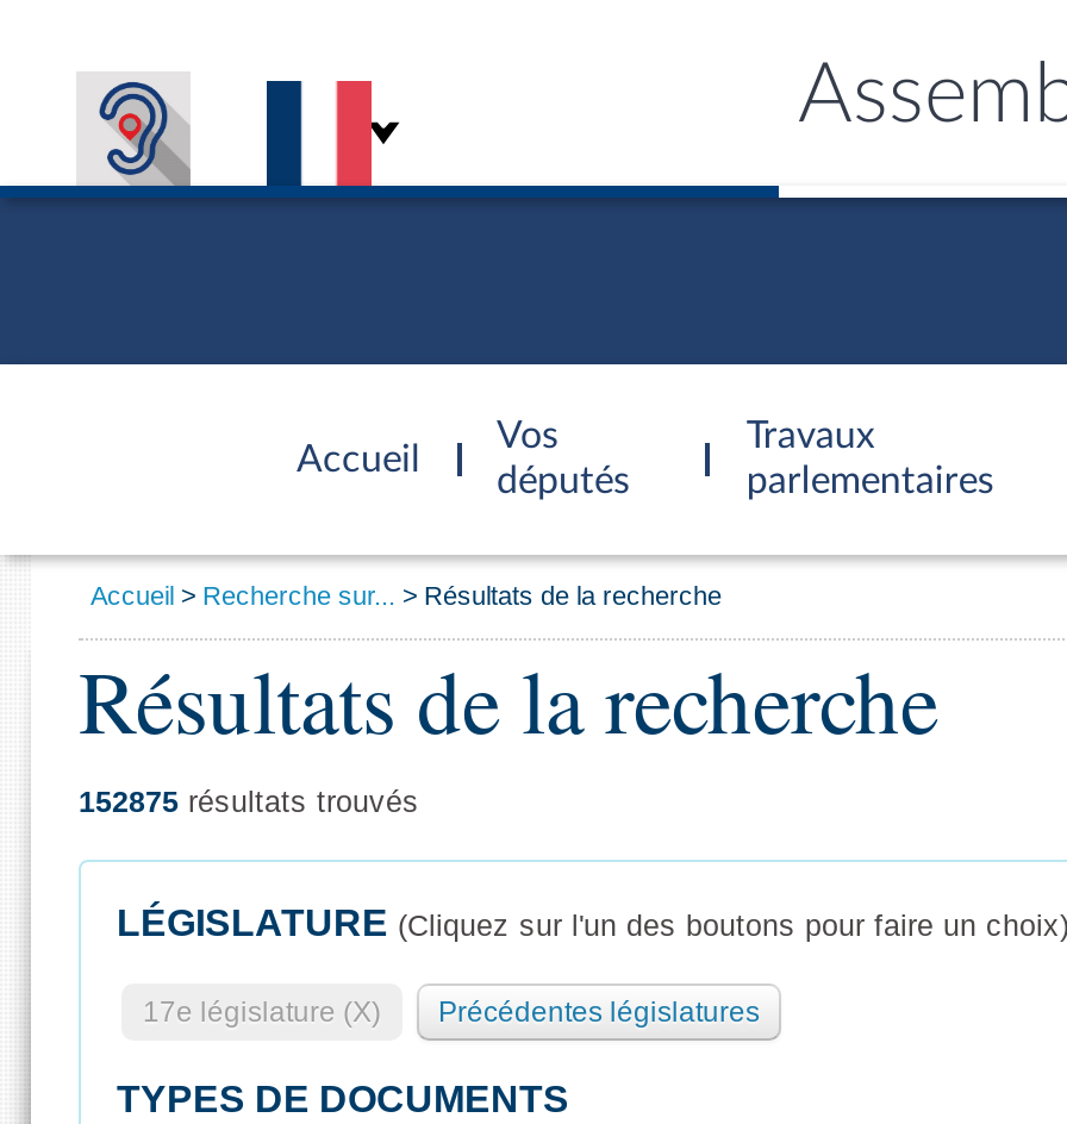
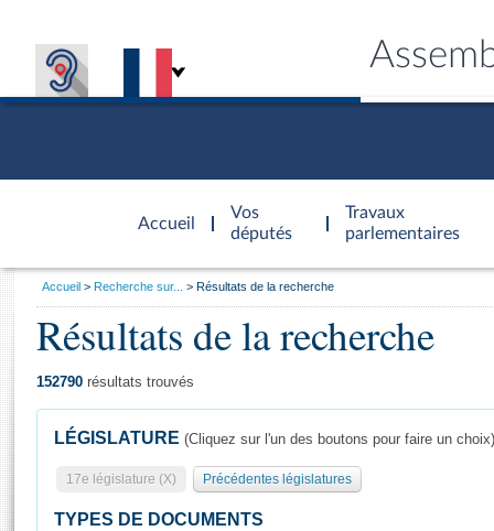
[79,786,419,819] 152875 résultats trouvés -> [36,375,194,390] 152790 résultats trouvés

